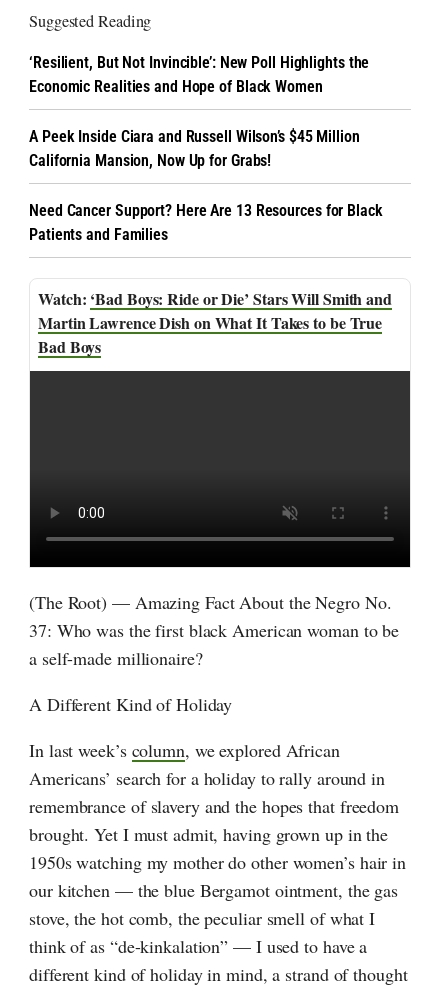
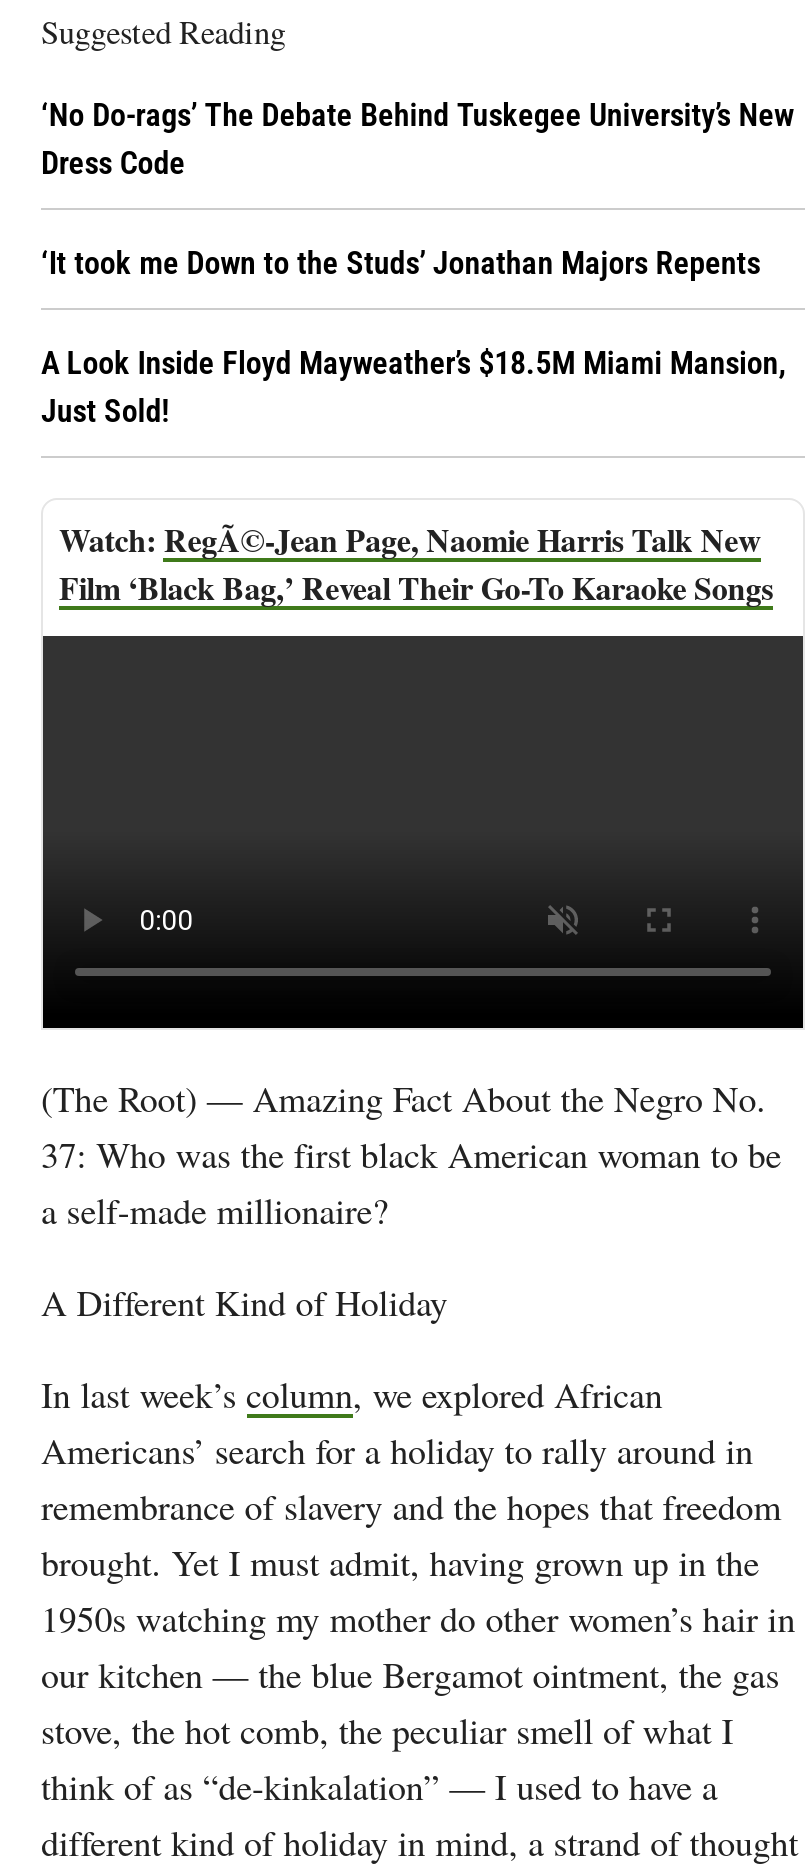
[29,53,369,96] ‘Resilient, But Not Invincible’: New Poll Highlights the | Economic Realities and Hope of Black Women -> [41,96,794,182] ‘No Do-rags’ The Debate Behind Tuskegee University’s New | Dress Code
[29,127,360,170] A Peek Inside Ciara and Russell Wilson’s $45 Million | California Mansion, Now Up for Grabs! -> [41,244,760,282] ‘It took me Down to the Studs’ Jonathan Majors Repents
[29,201,383,244] Need Cancer Support? Here Are 13 Resources for Black | Patients and Families -> [41,344,786,430] A Look Inside Floyd Mayweather’s $18.5M Miami Mansion, | Just Sold!
[38,287,392,358] ‘Bad Boys: Ride or Die’ Stars Will Smith and | Martin Lawrence Dish on What It Takes to be True | Bad Boys -> [59,516,773,610] RegÃ©-Jean Page, Naomie Harris Talk New | Film ‘Black Bag,’ Reveal Their Go-To Karaoke Songs

